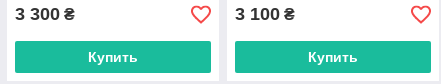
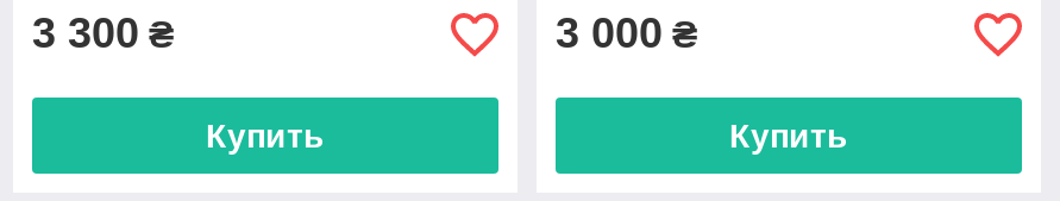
[235,4,295,24] 3 100 ₴ -> [556,10,698,58] 3 000 ₴

